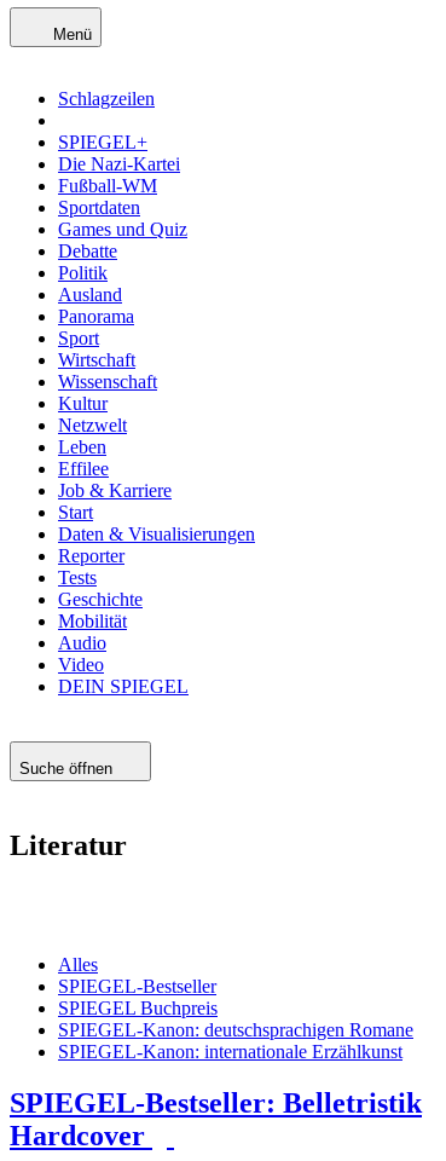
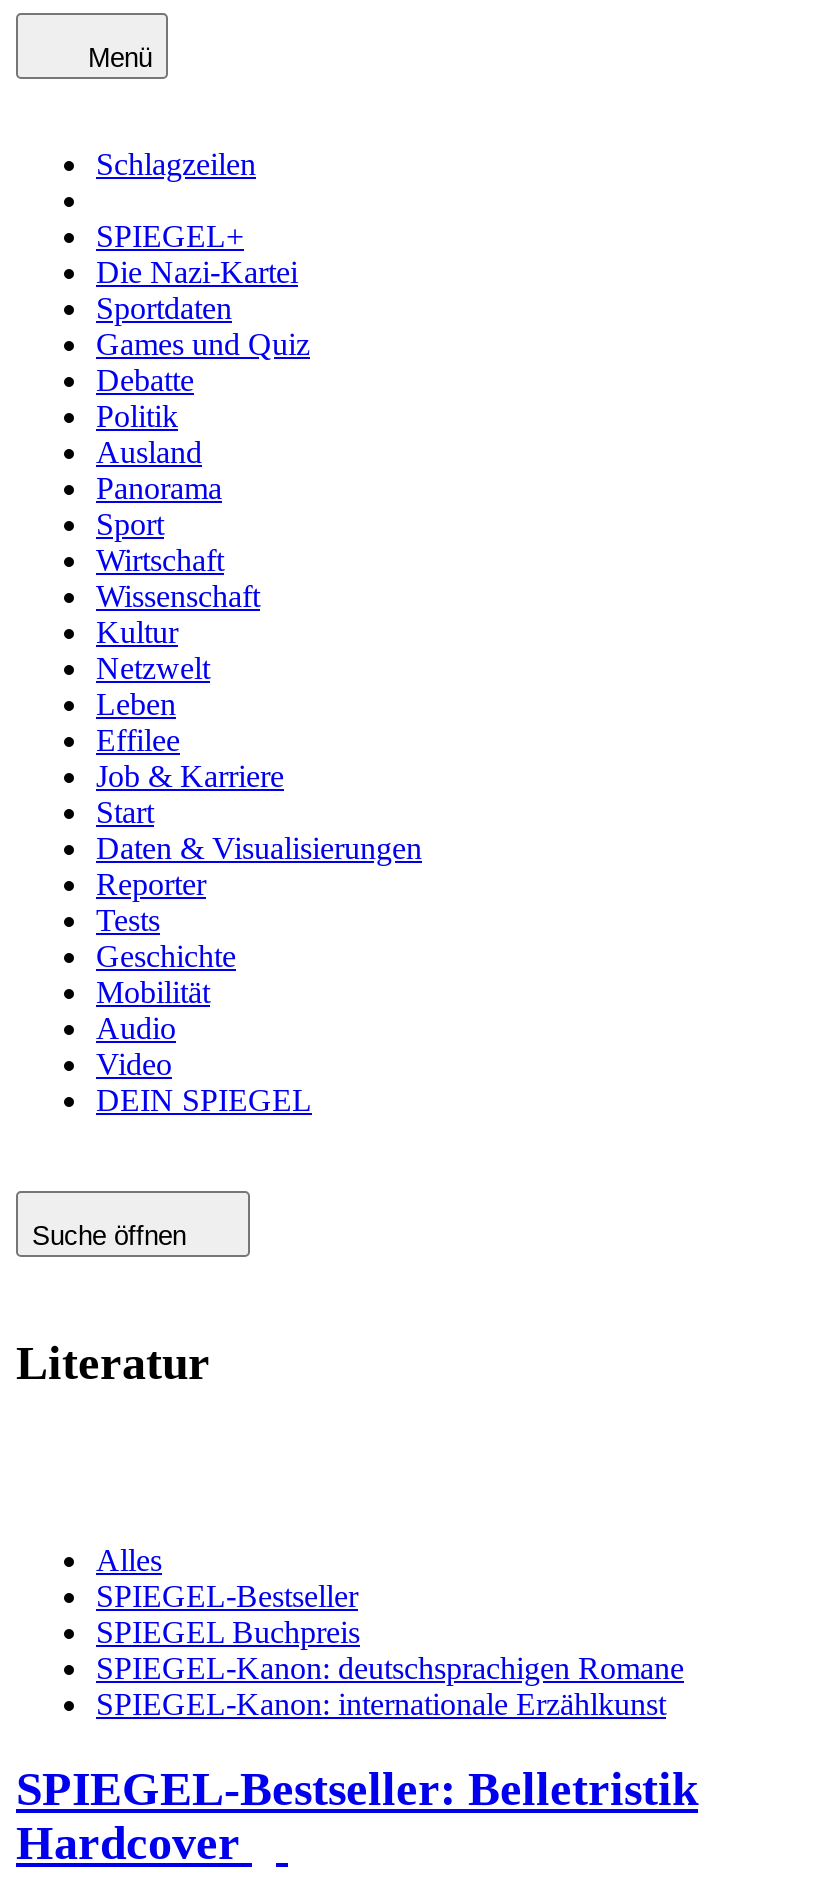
[58,175,157,196] Fußball-WM -> none

